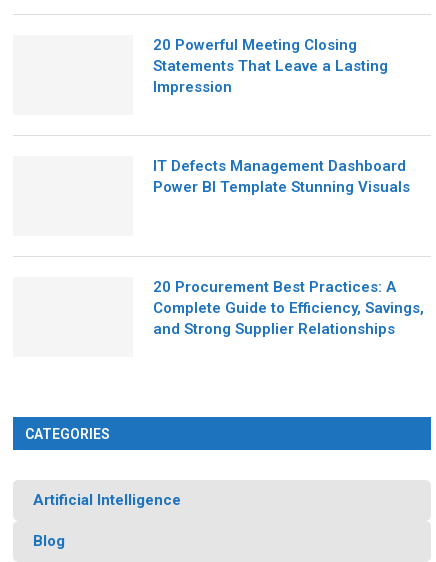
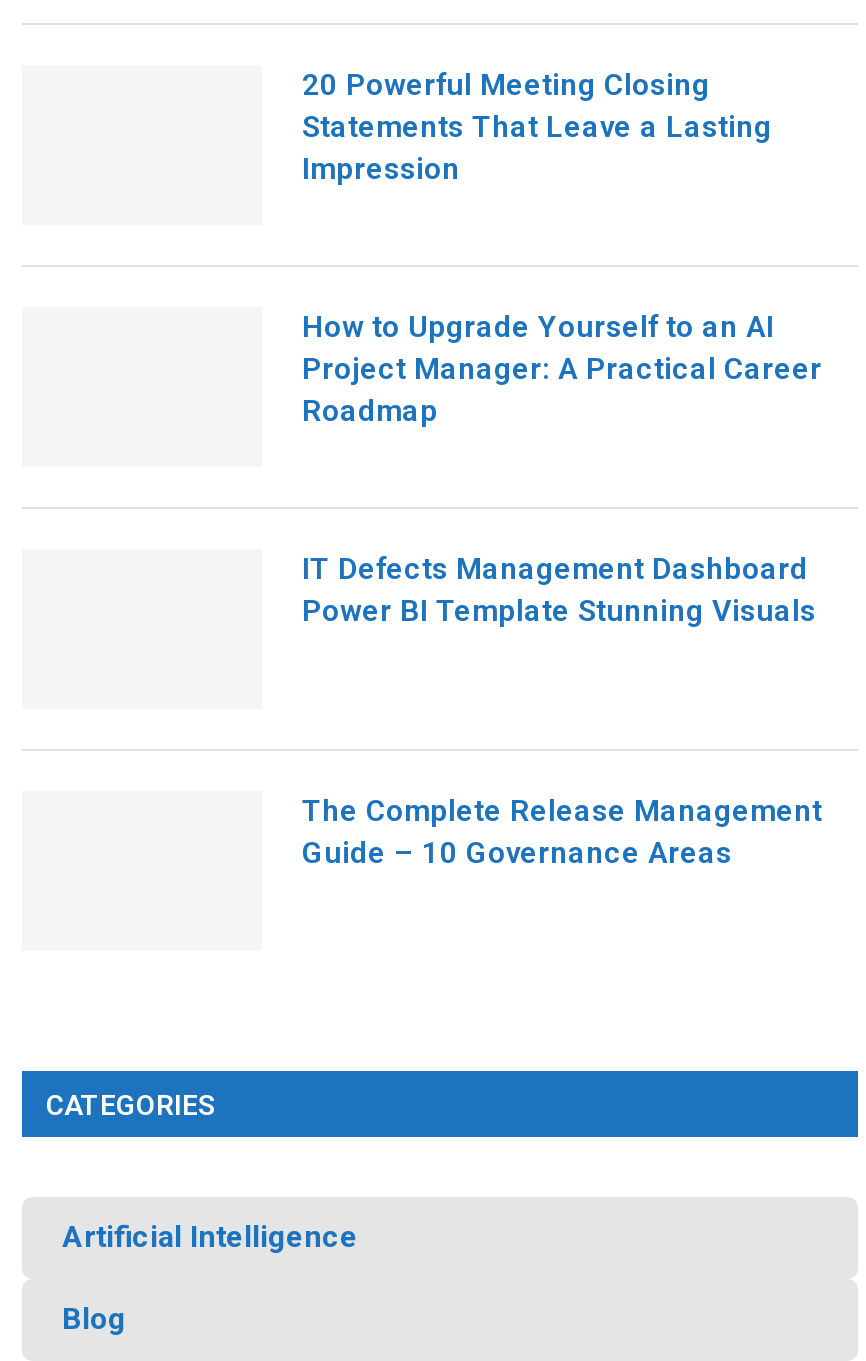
none -> [302,309,822,429] How to Upgrade Yourself to an AI | Project Manager: A Practical Career | Roadmap
[153,278,424,338] 20 Procurement Best Practices: A | Complete Guide to Efficiency, Savings, | and Strong Supplier Relationships -> [302,793,822,871] The Complete Release Management | Guide – 10 Governance Areas

